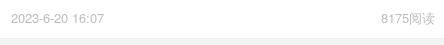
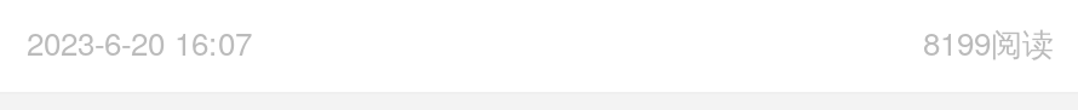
[381,8,435,27] 8175阅读 -> [923,19,1054,65] 8199阅读

